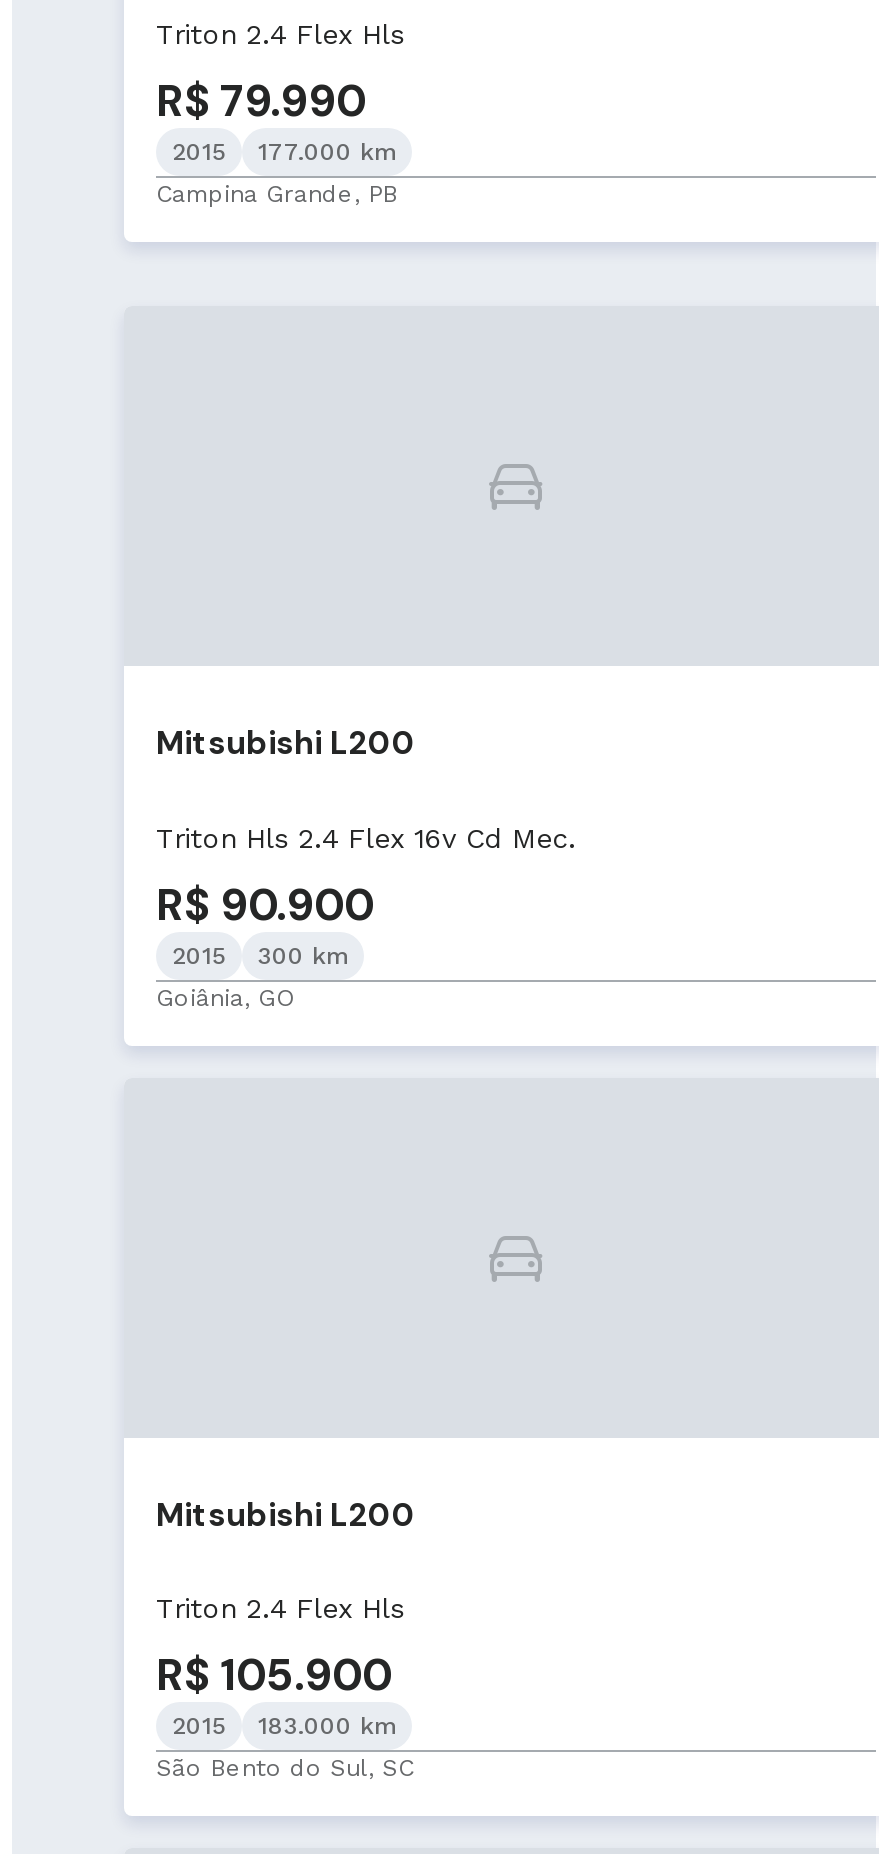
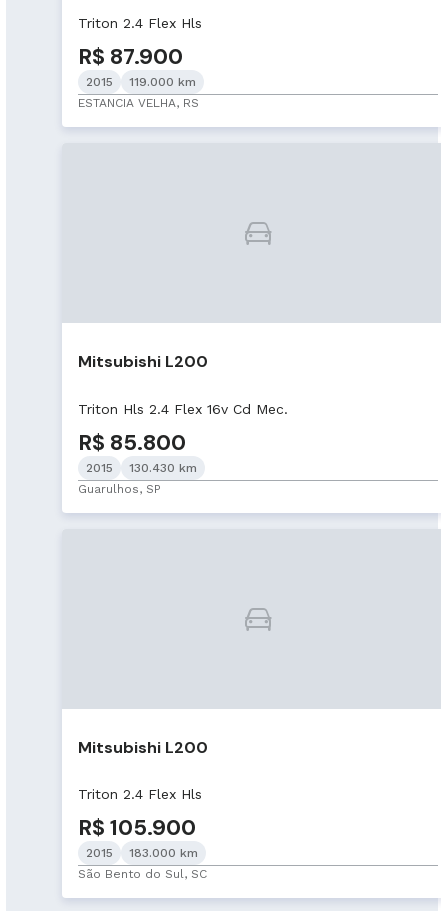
[156,72,366,130] R$ 79.990 -> [78,42,183,71] R$ 87.900
[172,138,396,166] 2015 177.000 km -> [86,75,196,89] 2015 119.000 km
[156,180,398,208] Campina Grande, PB -> [78,96,199,110] ESTANCIA VELHA, RS
[156,875,374,933] R$ 90.900 -> [78,428,186,457] R$ 85.800
[172,941,348,969] 2015 300 km -> [86,461,197,475] 2015 130.430 km
[156,983,294,1011] Goiânia, GO -> [78,482,161,496] Guarulhos, SP

